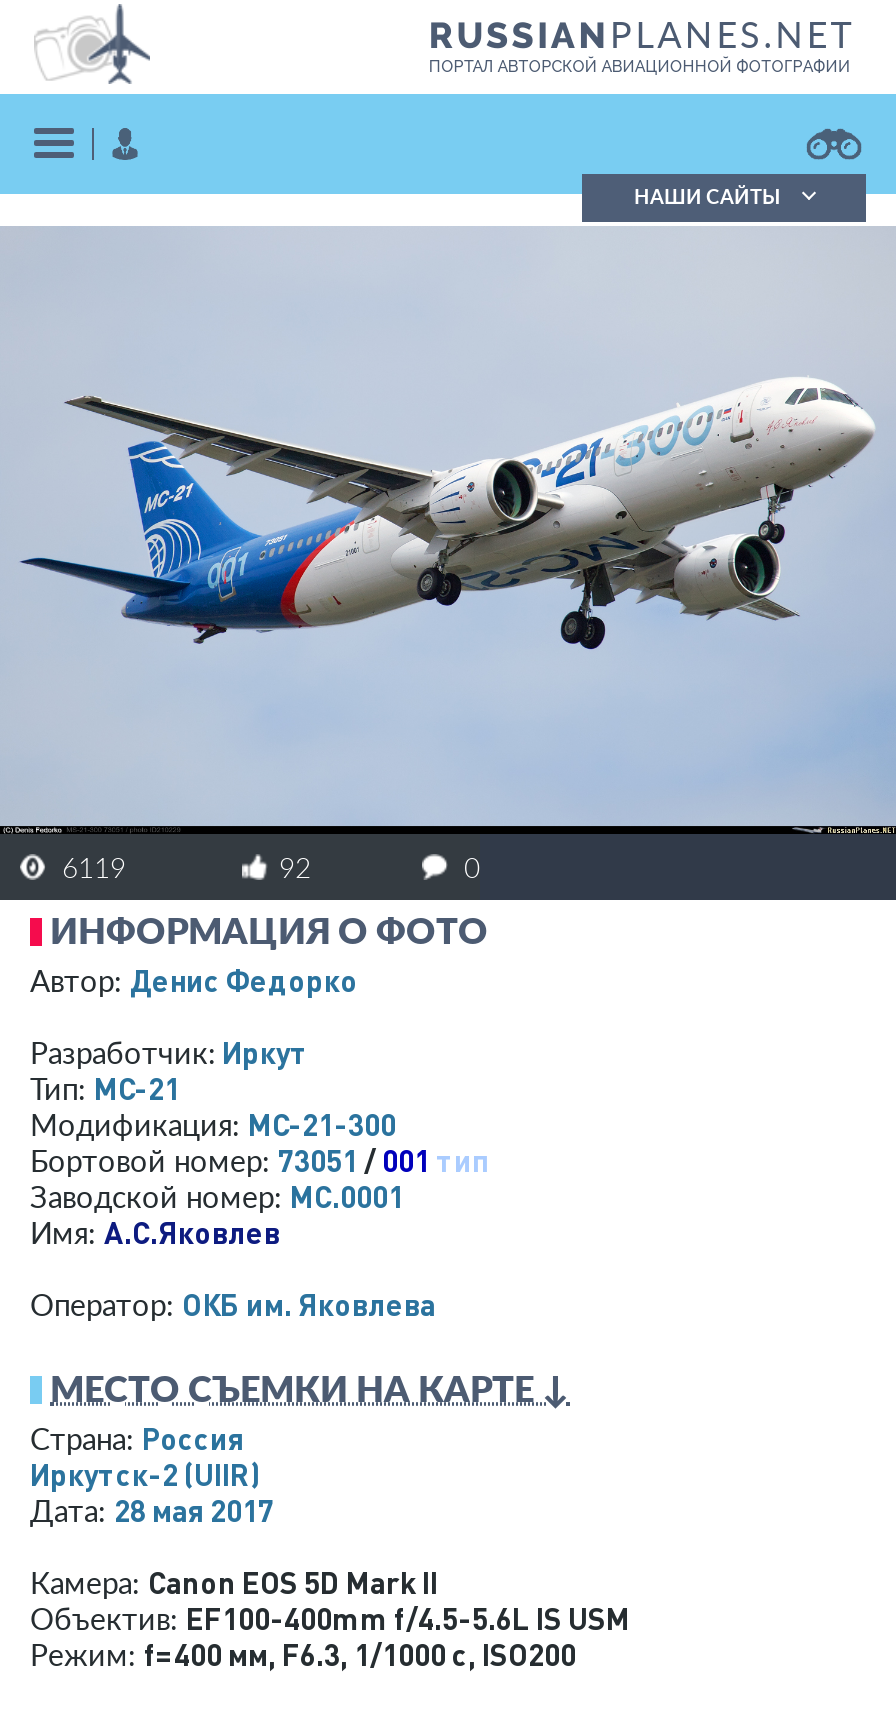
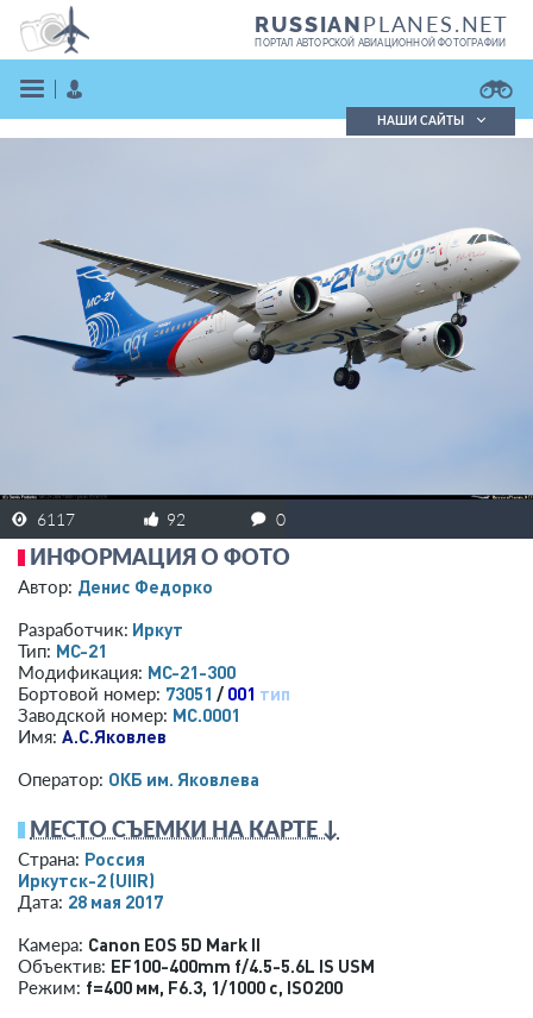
[46,850,126,884] 6119 -> [27,509,75,529] 6117

